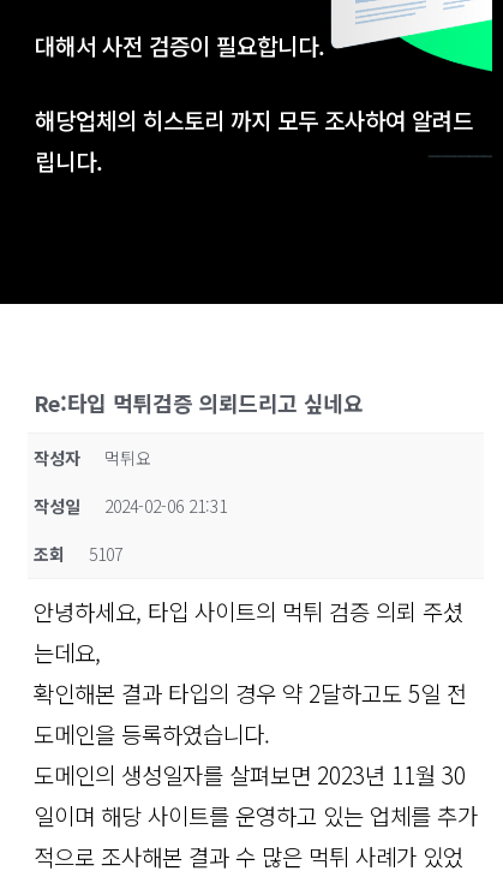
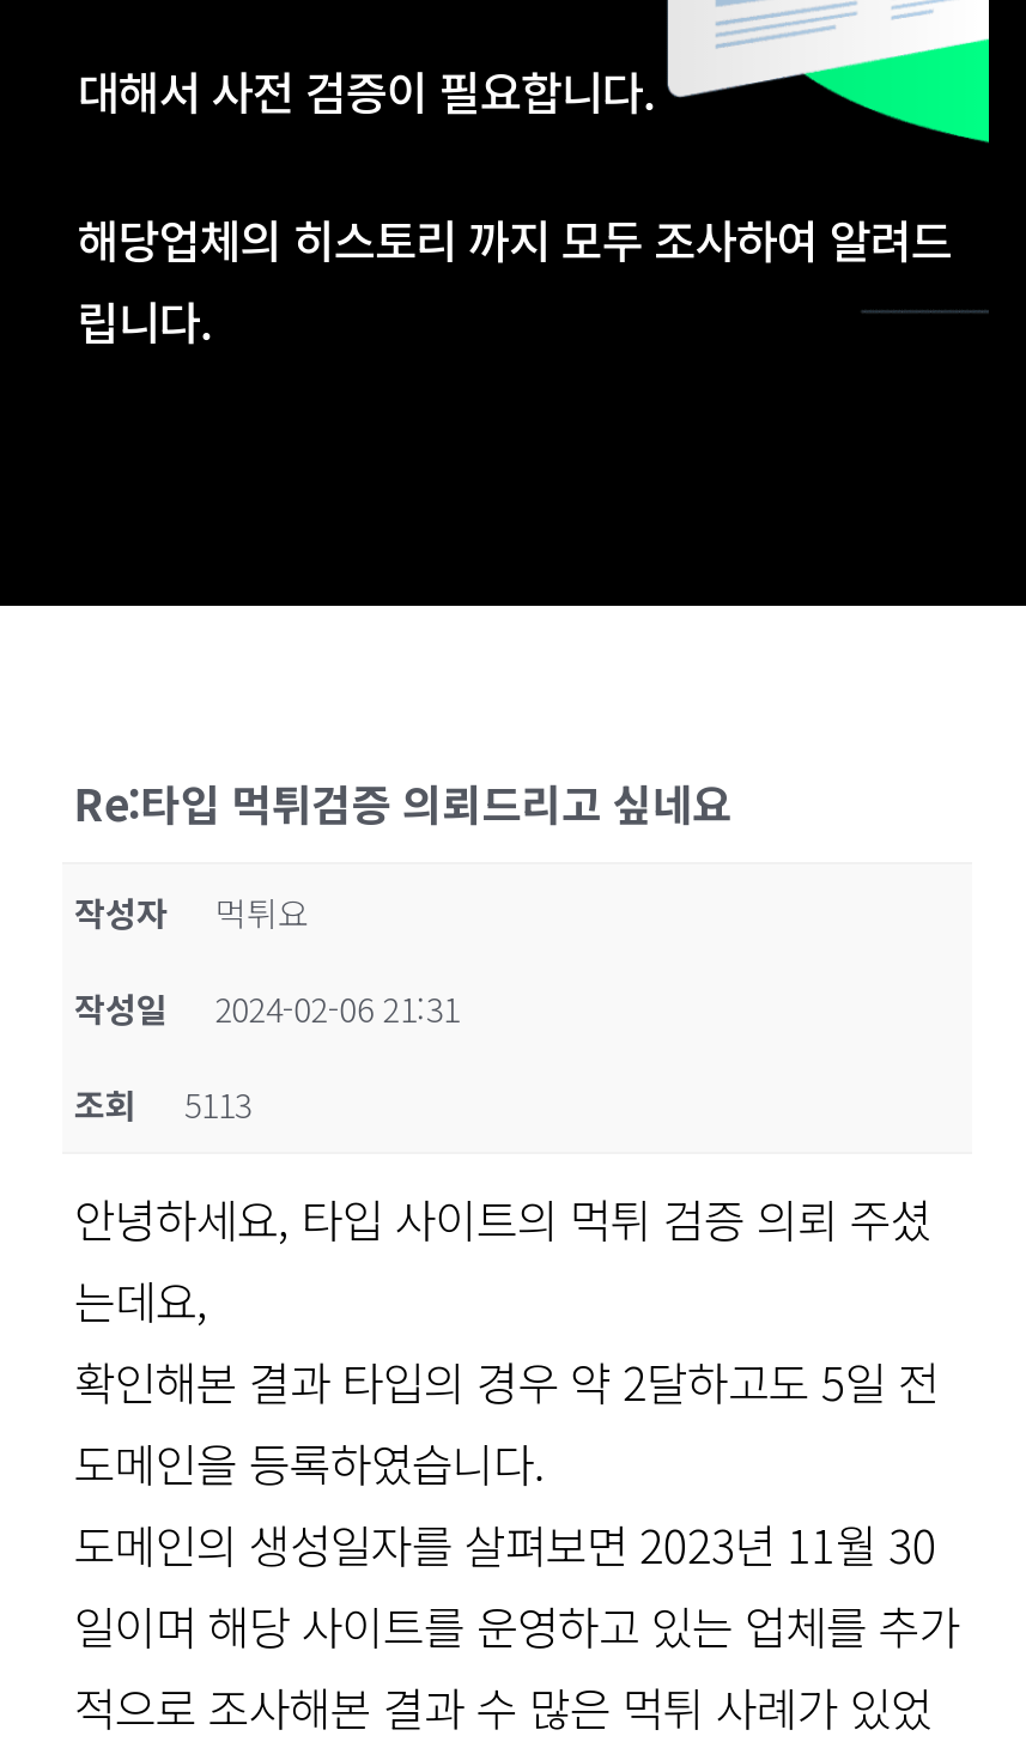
[33,542,122,566] 조회 5107 -> [74,1081,251,1129] 조회 5113

